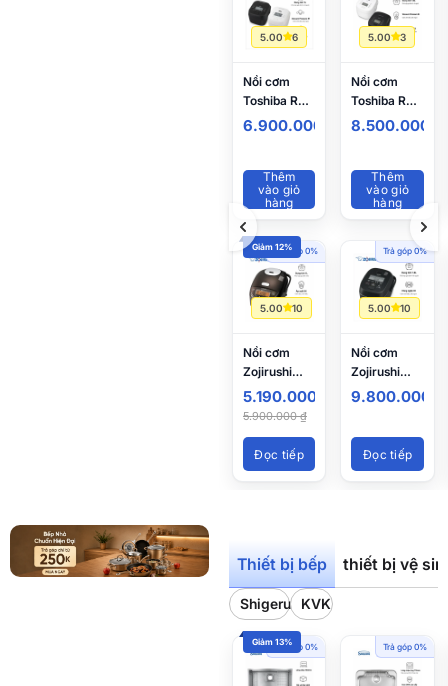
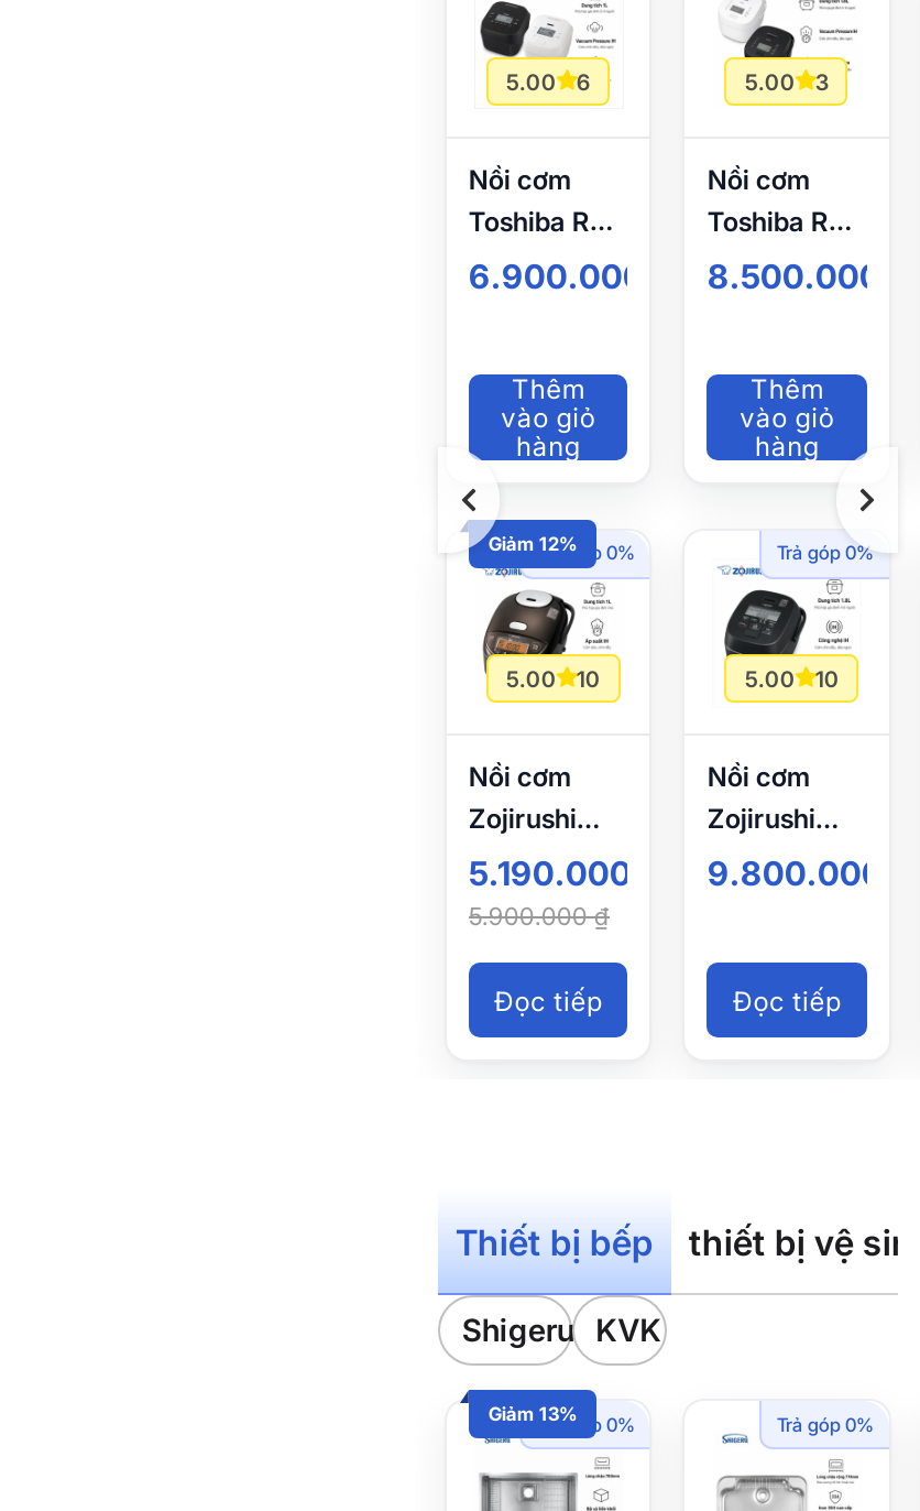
[9,524,210,578] [image] -> none

